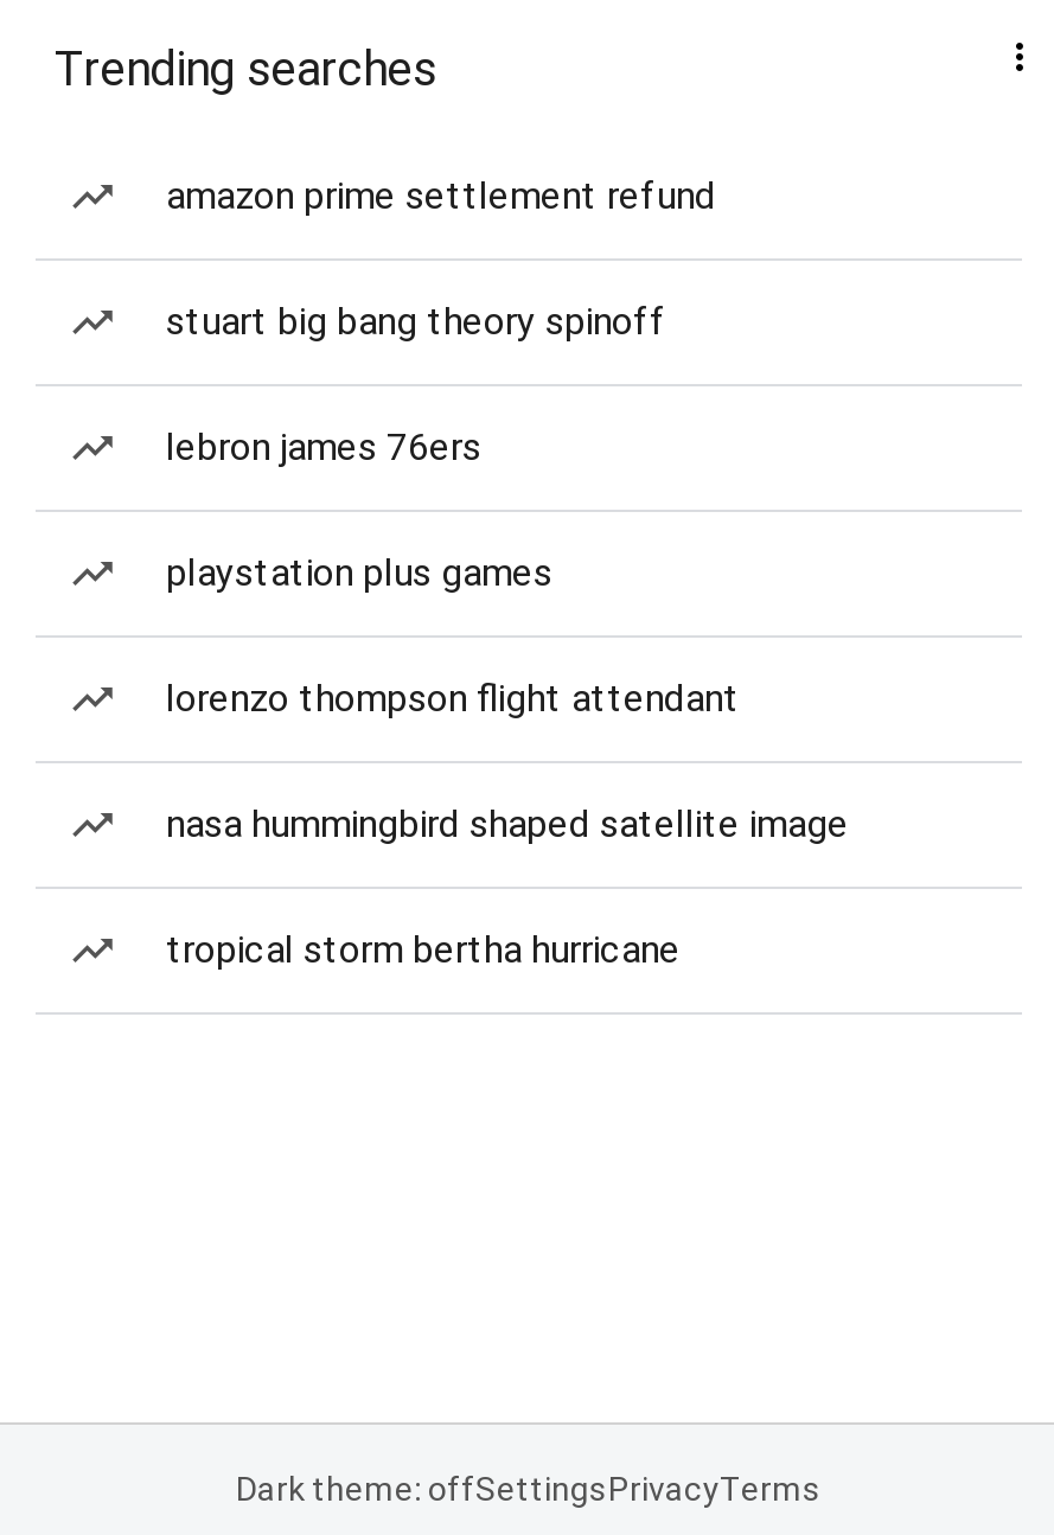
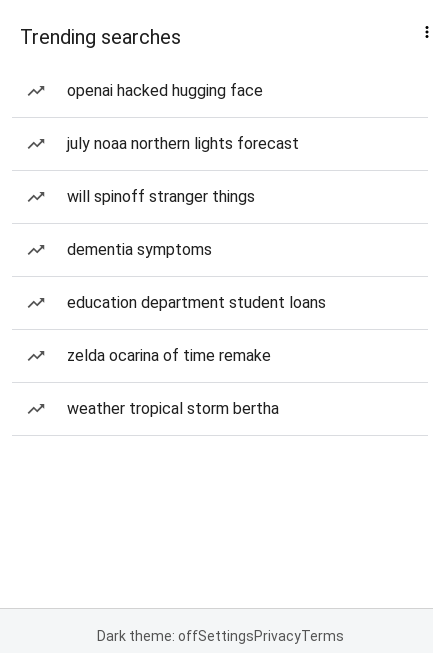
[166,173,716,218] amazon prime settlement refund -> [67,81,263,100] openai hacked hugging face
[166,299,666,344] stuart big bang theory spinoff -> [67,134,299,153] july noaa northern lights forecast
[166,424,481,469] lebron james 76ers -> [67,187,255,206] will spinoff stranger things
[166,550,552,595] playstation plus games -> [67,240,212,259] dementia symptoms
[166,676,740,721] lorenzo thompson flight attendant -> [67,293,326,312] education department student loans
[166,801,849,846] nasa hummingbird shaped satellite image -> [67,346,271,365] zelda ocarina of time remake
[166,927,681,972] tropical storm bertha hurricane -> [67,399,279,418] weather tropical storm bertha

